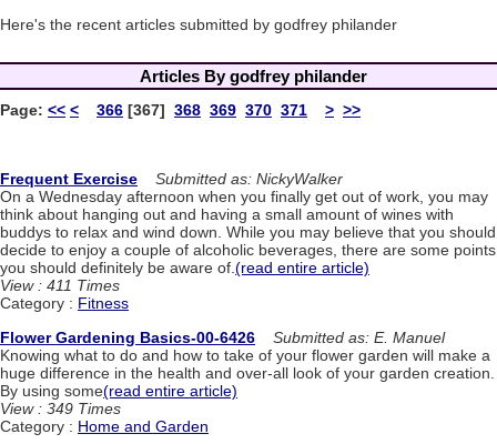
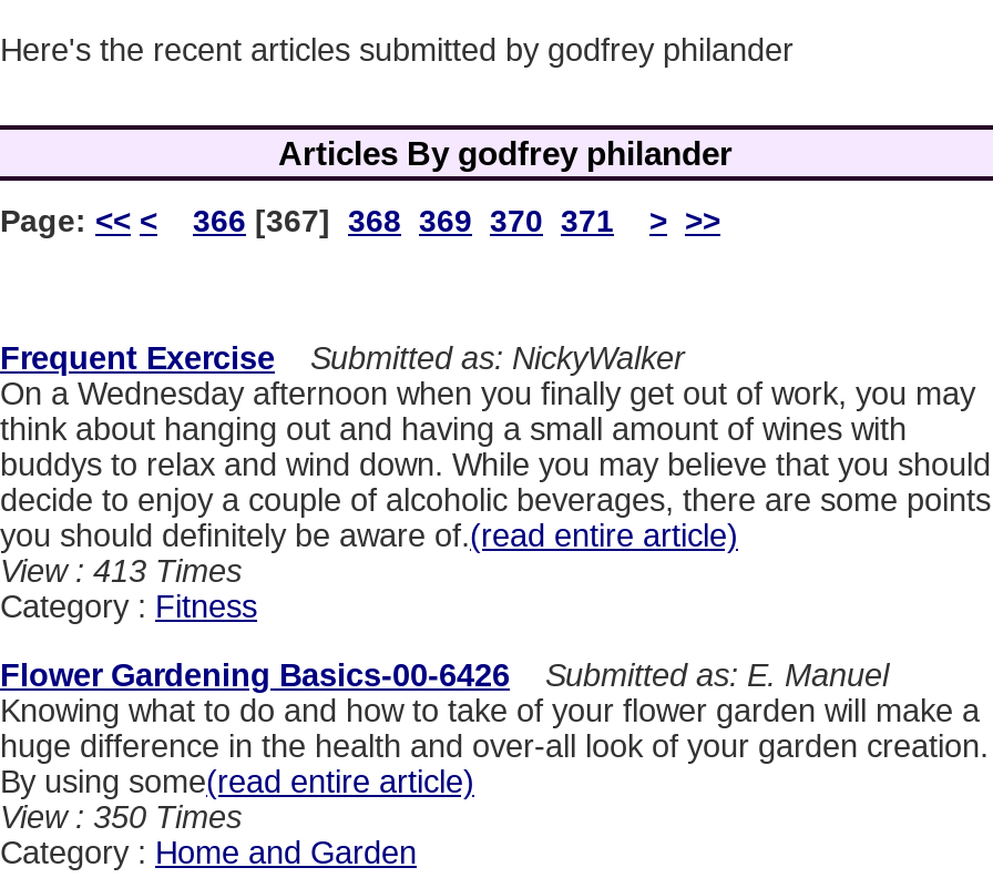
[0,277,120,295] View : 411 Times -> [0,554,242,590] View : 413 Times
[0,399,121,417] View : 349 Times -> [0,799,242,835] View : 350 Times

